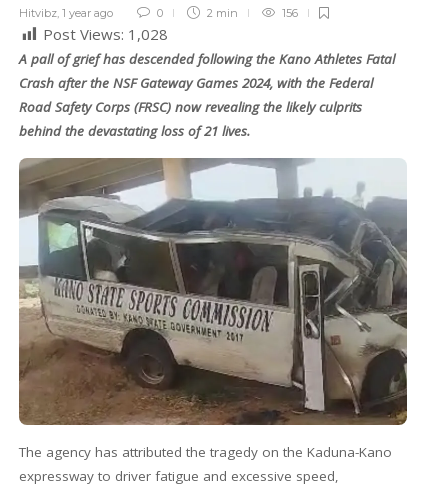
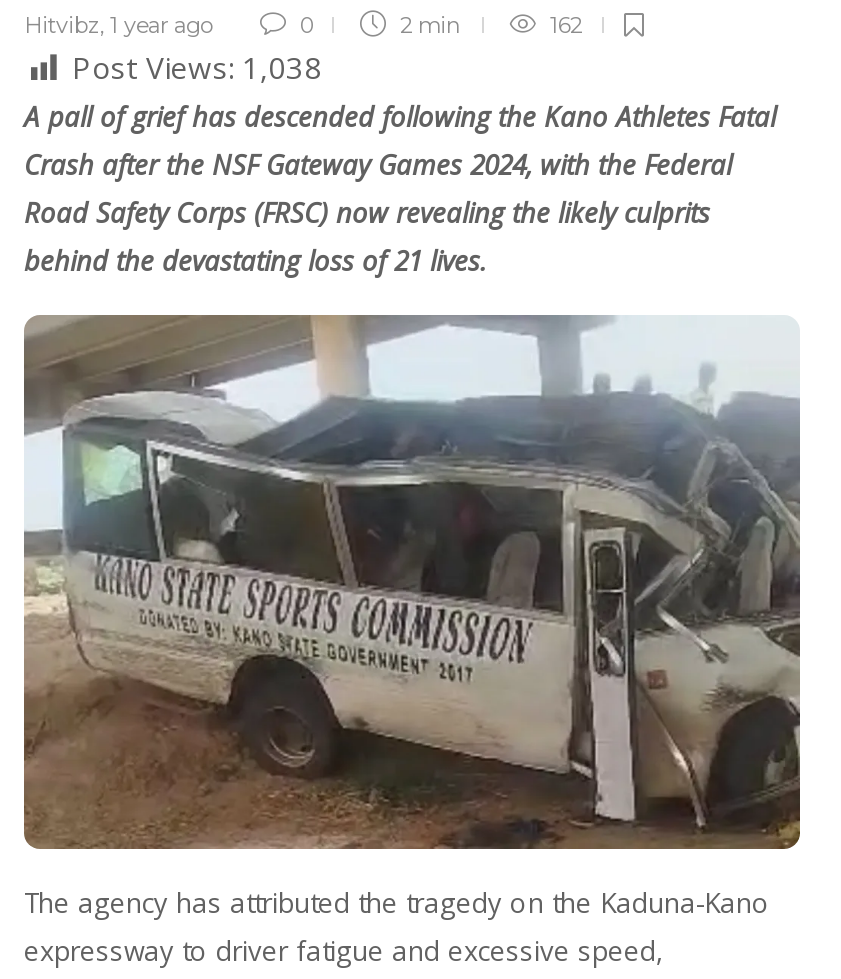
[279,6,298,20] 156 -> [544,11,582,39] 162
[43,24,168,44] Post Views: 1,028 -> [72,47,322,87] Post Views: 1,038

